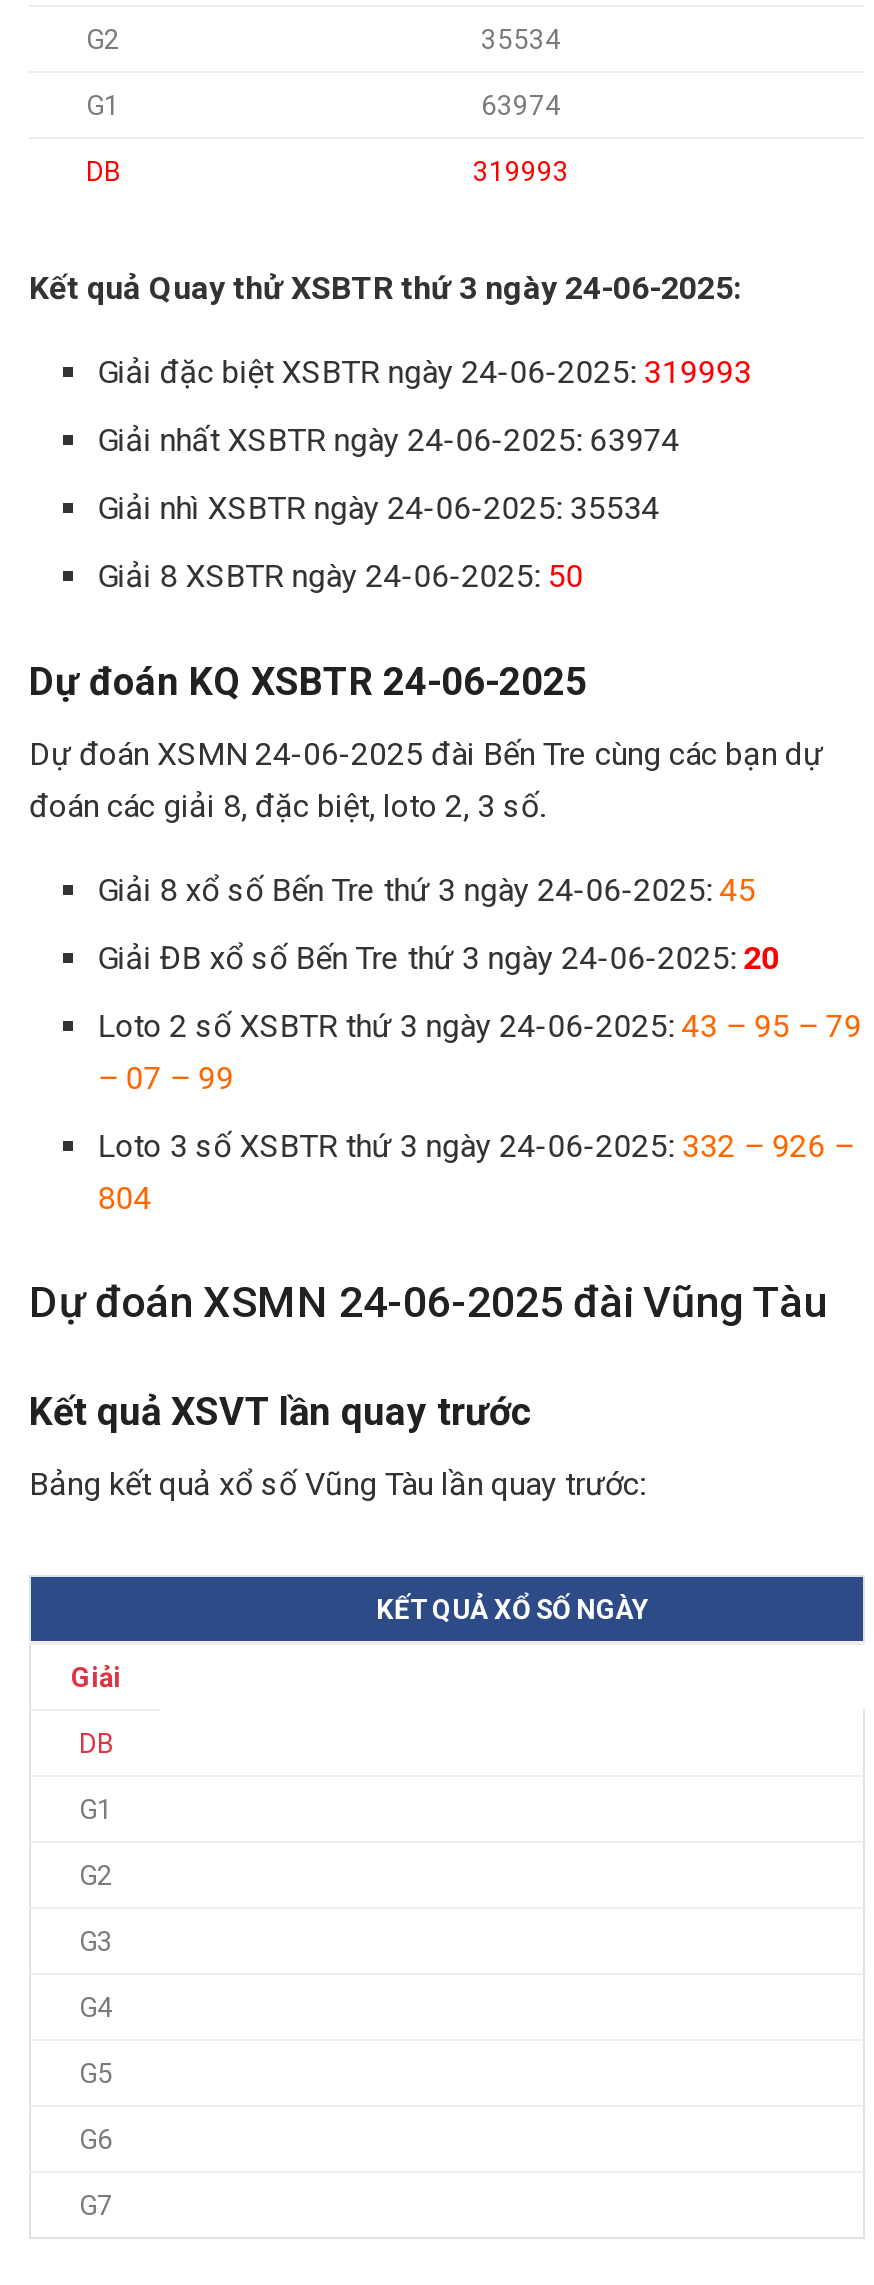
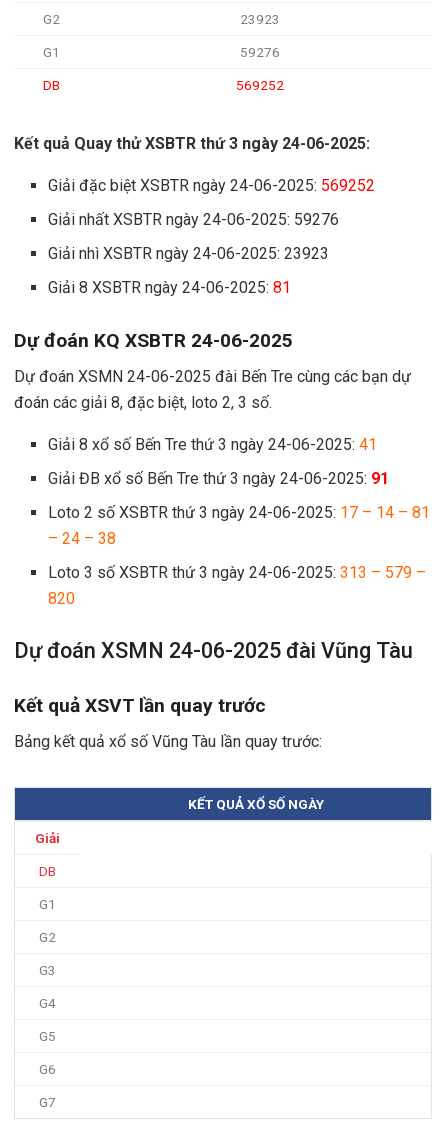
[481,23,561,55] 35534 -> [240,11,280,27] 23923
[481,89,561,121] 63974 -> [240,44,280,60] 59276
[473,155,569,187] 319993 -> [236,77,284,93] 569252
[98,353,752,391] Giải đặc biệt XSBTR ngày 24-06-2025: 319993 -> [48,176,375,195] Giải đặc biệt XSBTR ngày 24-06-2025: 569252
[98,421,680,459] Giải nhất XSBTR ngày 24-06-2025: 63974 -> [48,210,339,229] Giải nhất XSBTR ngày 24-06-2025: 59276
[98,489,660,527] Giải nhì XSBTR ngày 24-06-2025: 35534 -> [48,244,329,263] Giải nhì XSBTR ngày 24-06-2025: 23923
[98,557,584,595] Giải 8 XSBTR ngày 24-06-2025: 50 -> [48,278,291,297] Giải 8 XSBTR ngày 24-06-2025: 81
[98,871,756,909] Giải 8 xổ số Bến Tre thứ 3 ngày 24-06-2025: 45 -> [48,435,377,454] Giải 8 xổ số Bến Tre thứ 3 ngày 24-06-2025: 41
[98,939,780,977] Giải ĐB xổ số Bến Tre thứ 3 ngày 24-06-2025: 20 -> [48,469,389,488] Giải ĐB xổ số Bến Tre thứ 3 ngày 24-06-2025: 91
[98,1007,862,1045] Loto 2 số XSBTR thứ 3 ngày 24-06-2025: 43 – 95 – 79 -> [48,503,430,522] Loto 2 số XSBTR thứ 3 ngày 24-06-2025: 17 – 14 – 81
[98,1059,234,1097] – 07 – 99 -> [48,529,116,548] – 24 – 38
[98,1127,854,1165] Loto 3 số XSBTR thứ 3 ngày 24-06-2025: 332 – 926 – -> [48,563,426,582] Loto 3 số XSBTR thứ 3 ngày 24-06-2025: 313 – 579 –
[98,1179,152,1217] 804 -> [48,589,75,608] 820

